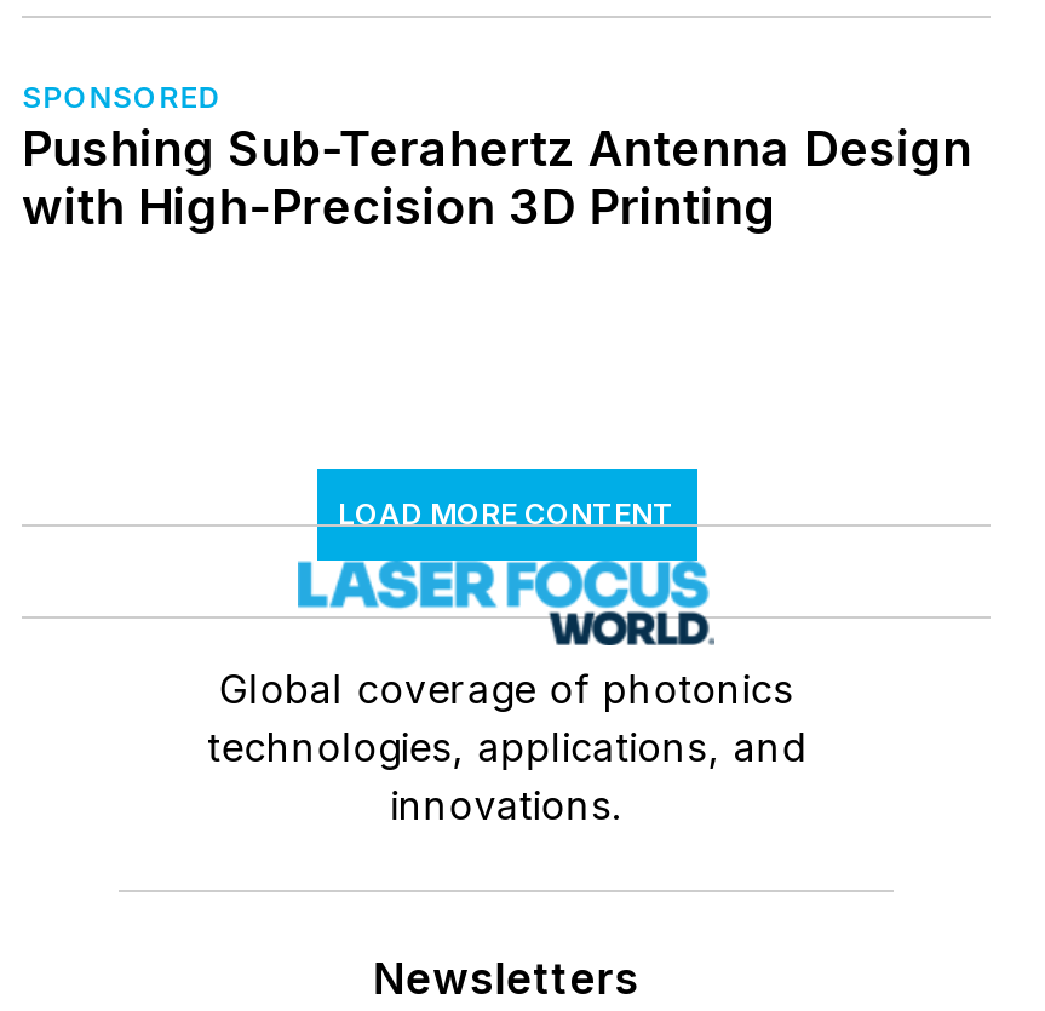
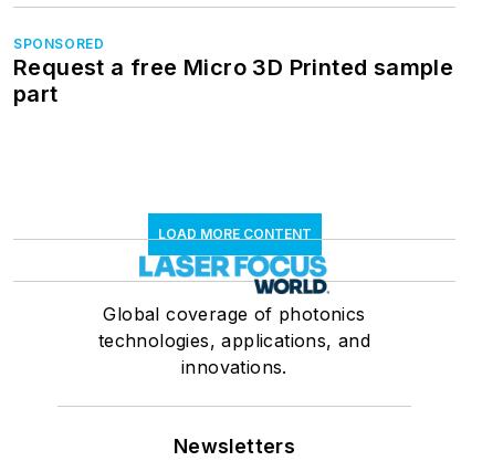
[22,121,977,237] Pushing Sub-Terahertz Antenna Design | with High-Precision 3D Printing -> [13,55,453,108] Request a free Micro 3D Printed sample | part

